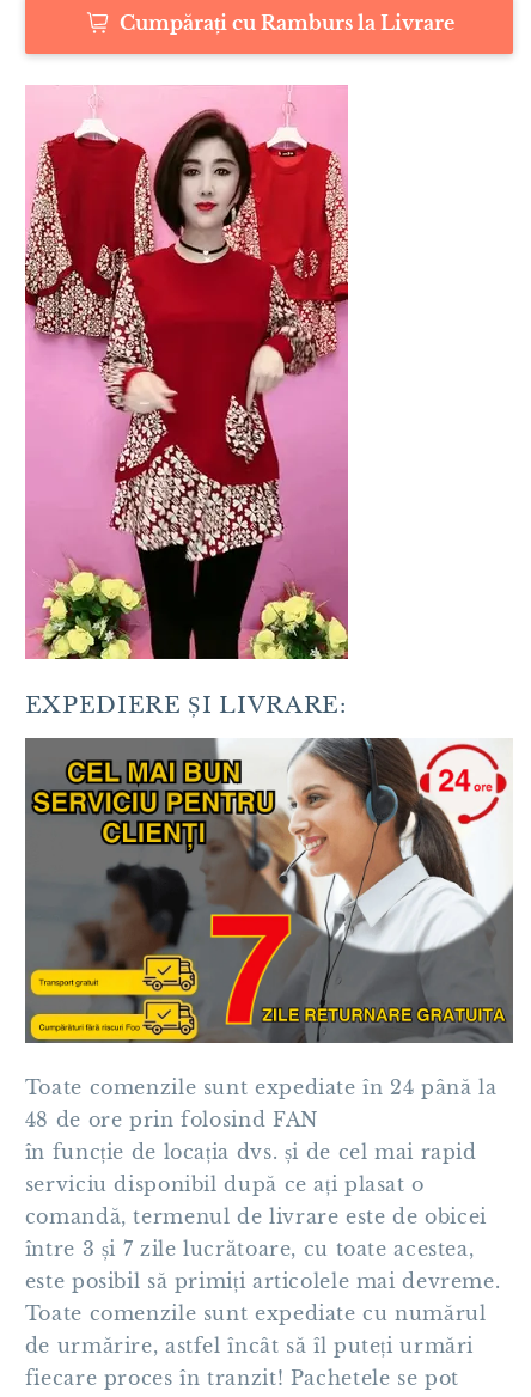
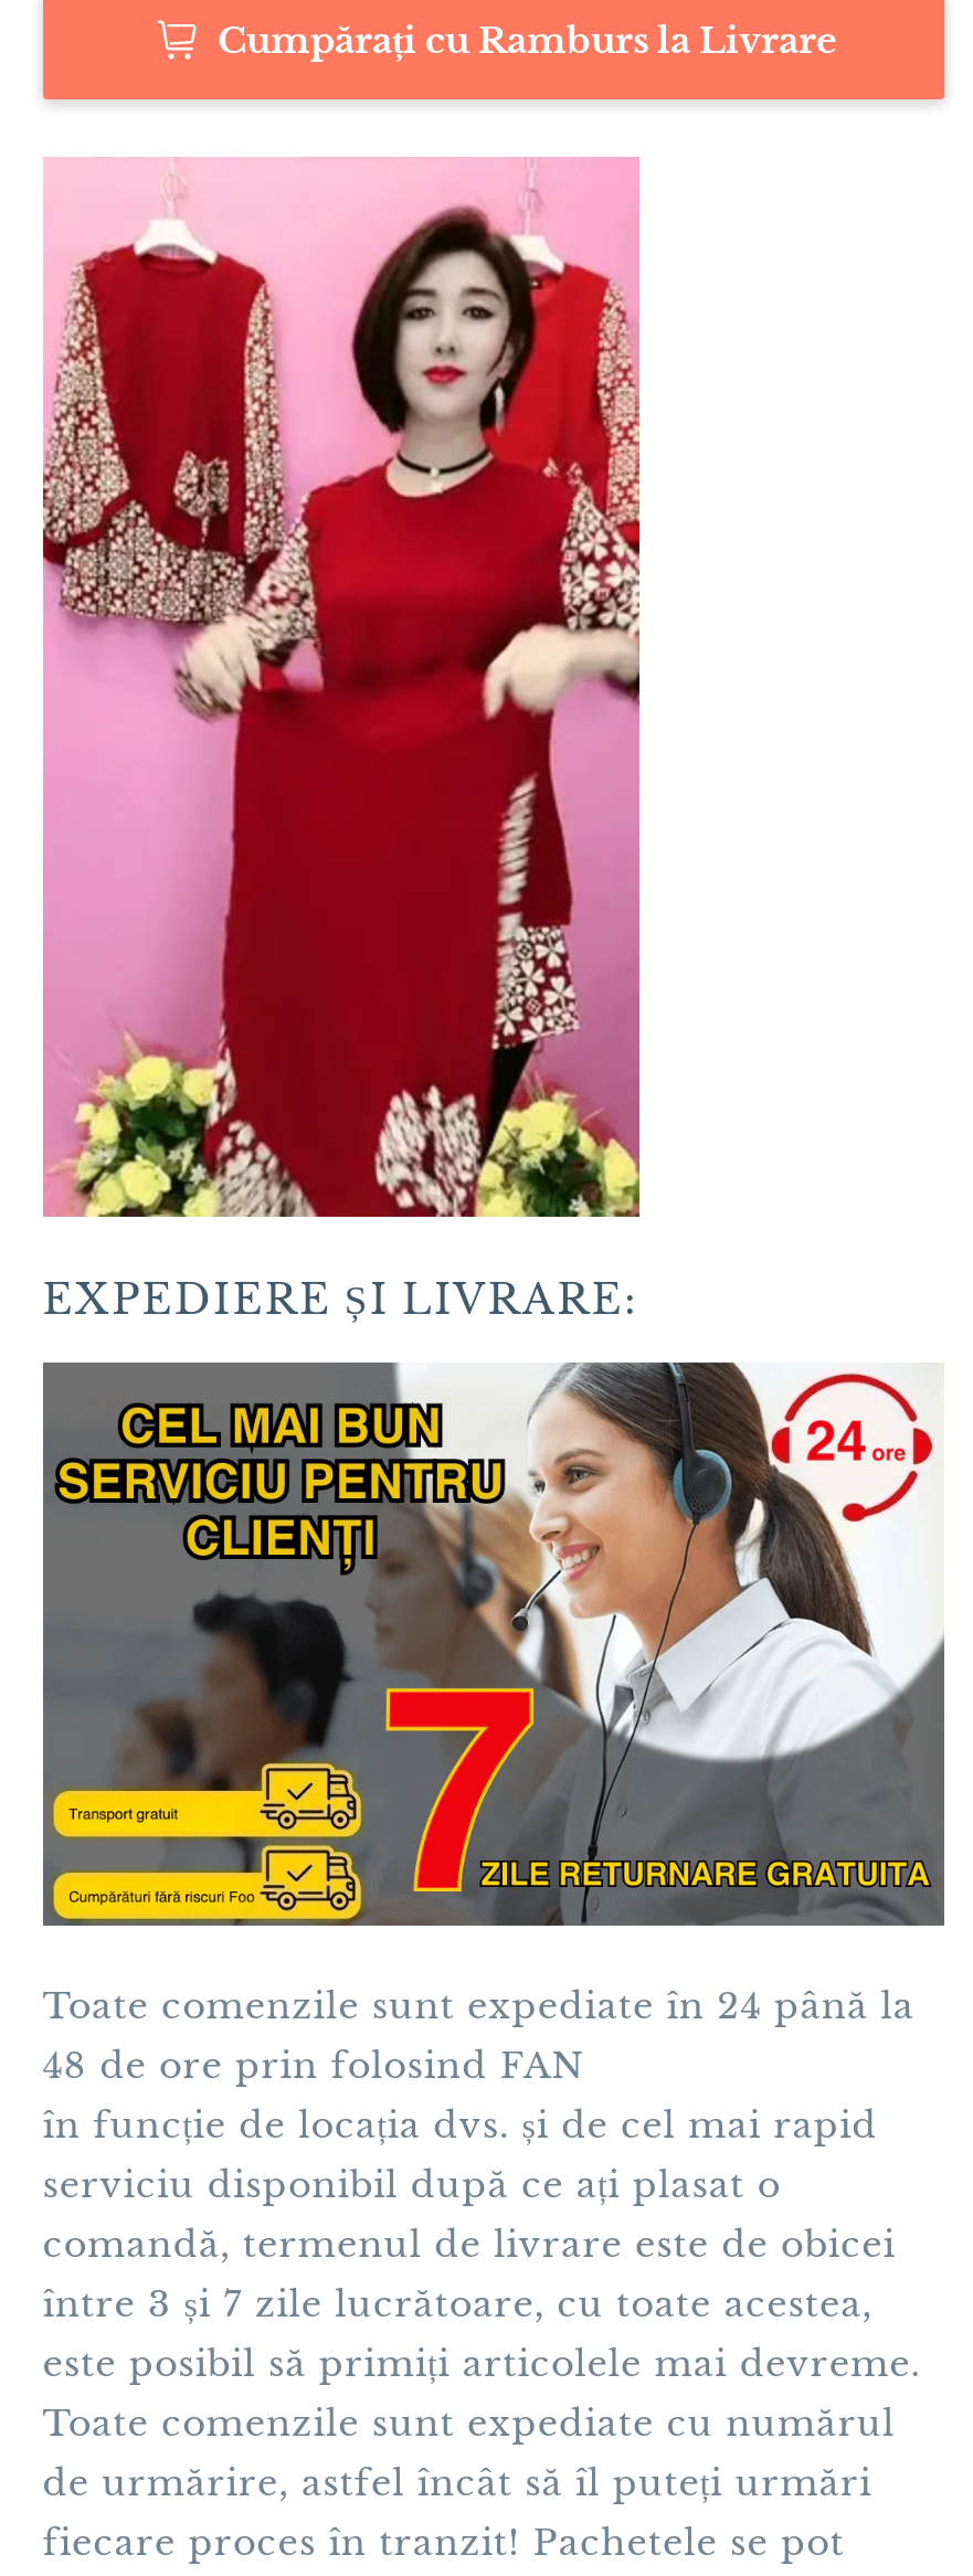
[97,109,348,660] [image] -> [109,202,642,1220] [image]

